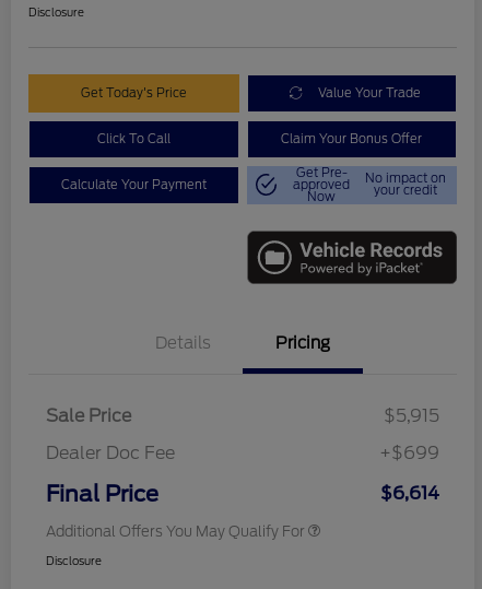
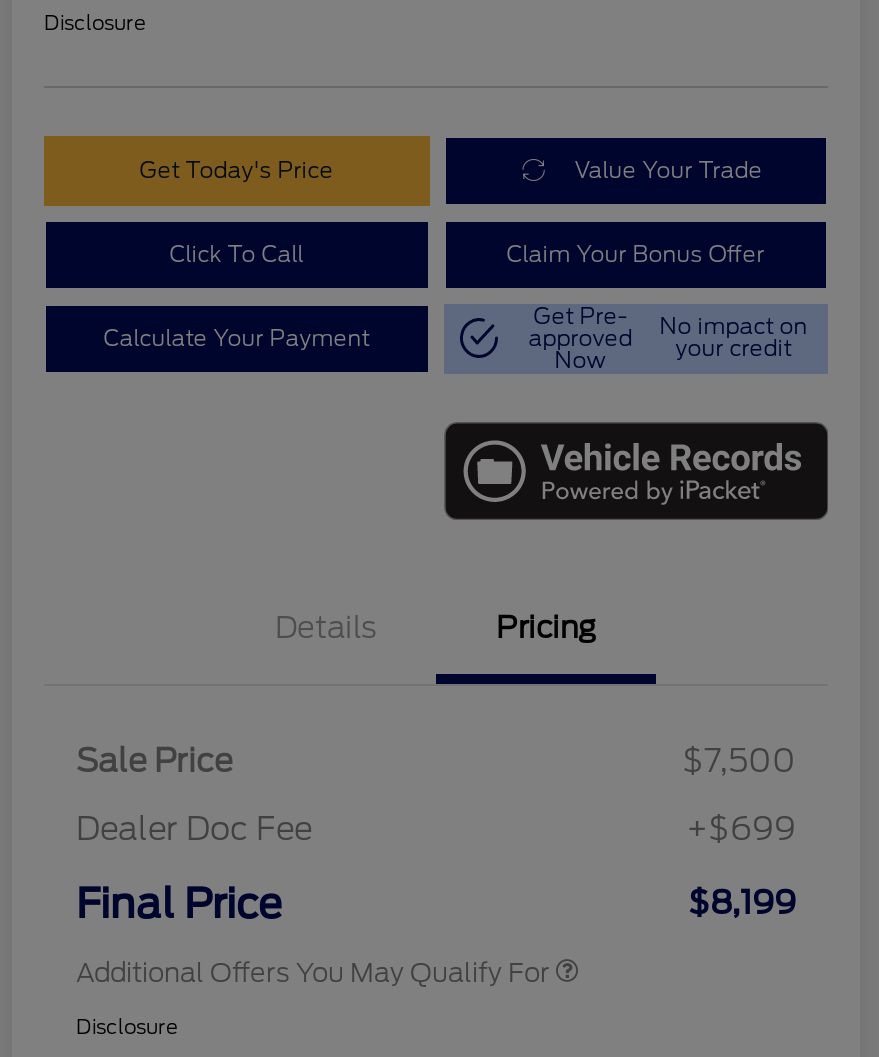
[384,406,439,427] $5,915 -> [682,743,796,781] $7,500
[380,483,439,504] $6,614 -> [688,885,796,923] $8,199

